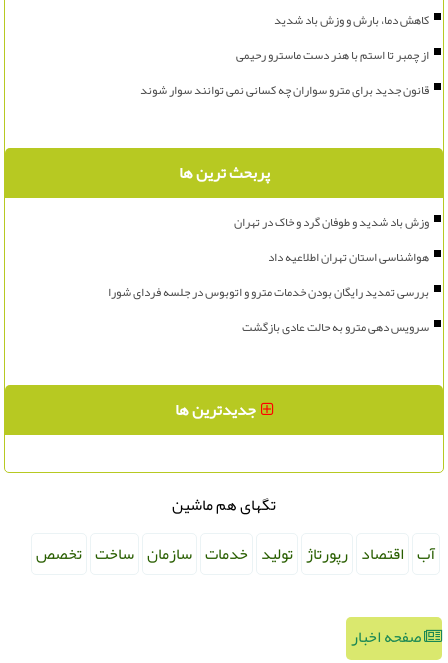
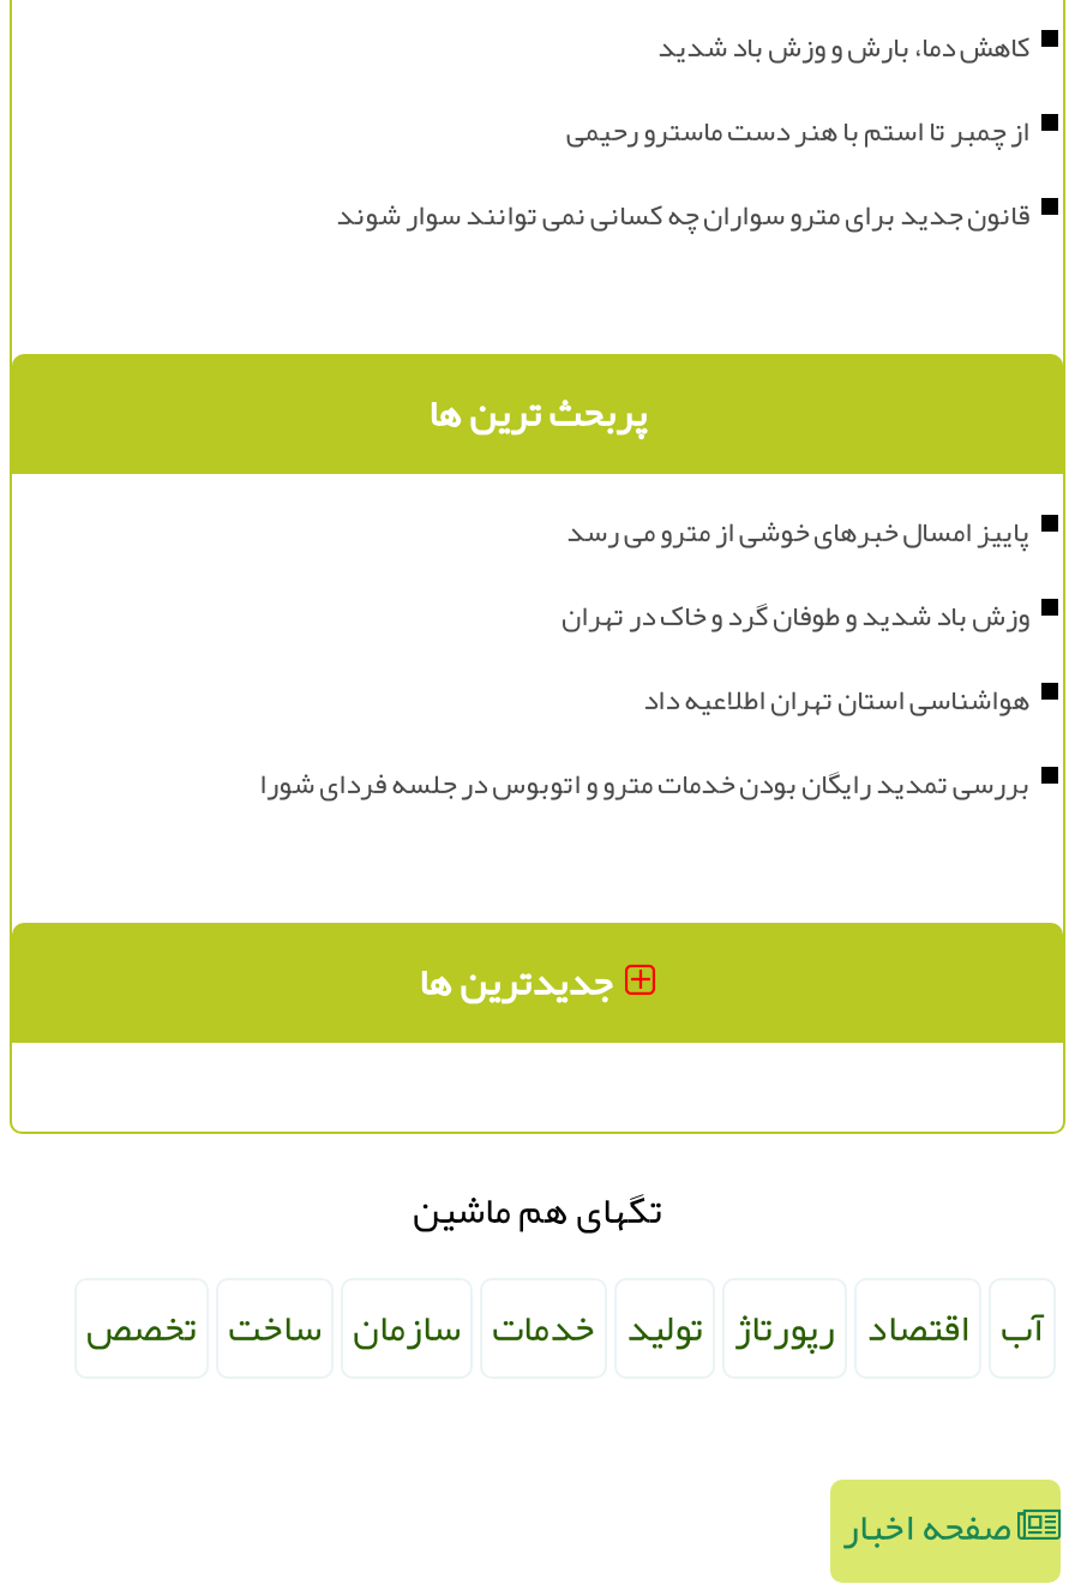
none -> [595,503,1058,560] پاییز امسال خبرهای خوشی از مترو می رسد
moved [246,210,441,269] -> [590,587,1058,728]: وزش باد شدید و طوفان گرد و خاک در تهران | هواشناسی استان تهران اطلاعیه داد
[254,315,441,339] سرویس دهی مترو به حالت عادی بازگشت -> none

